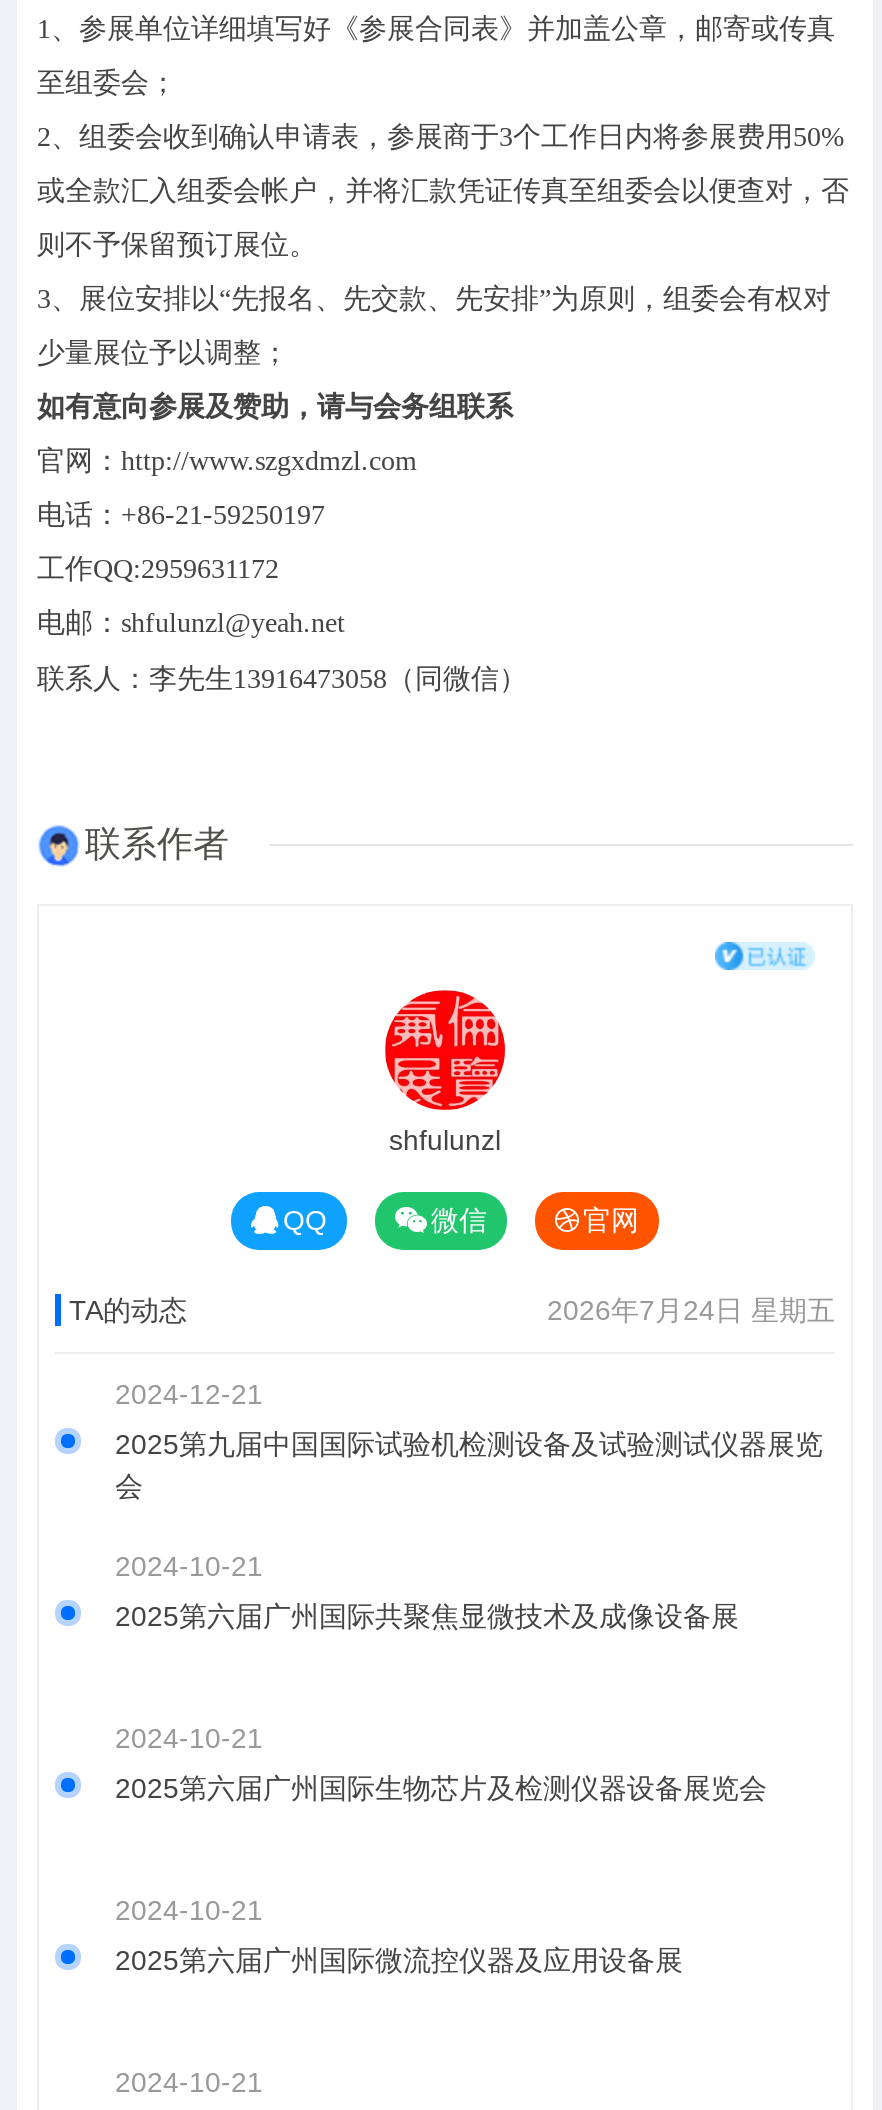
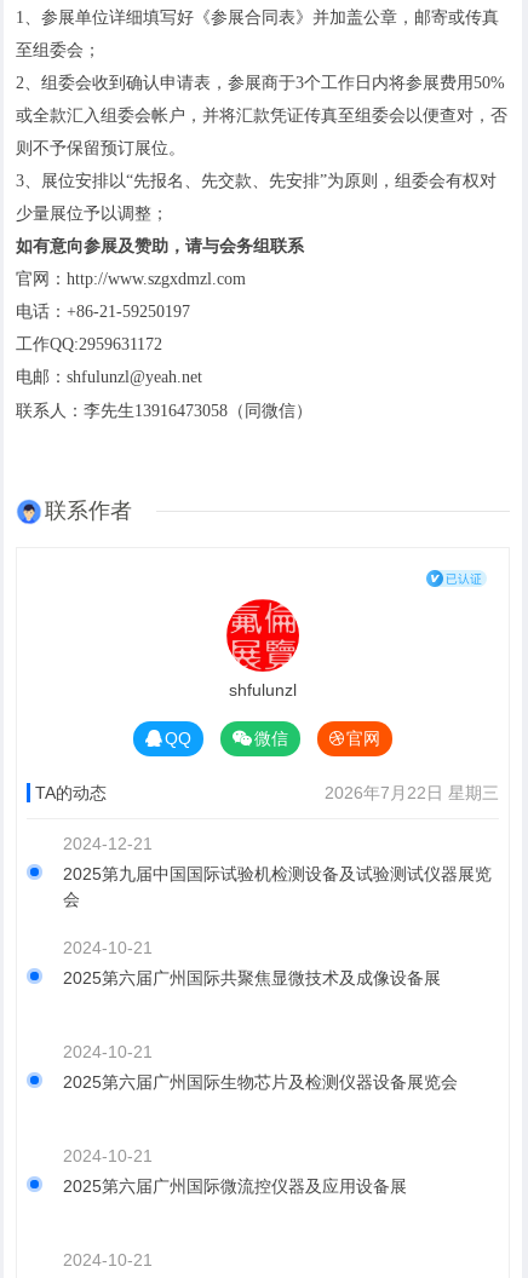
[547,1295,835,1327] 2026年7月24日 星期五 -> [325,783,499,803] 2026年7月22日 星期三

